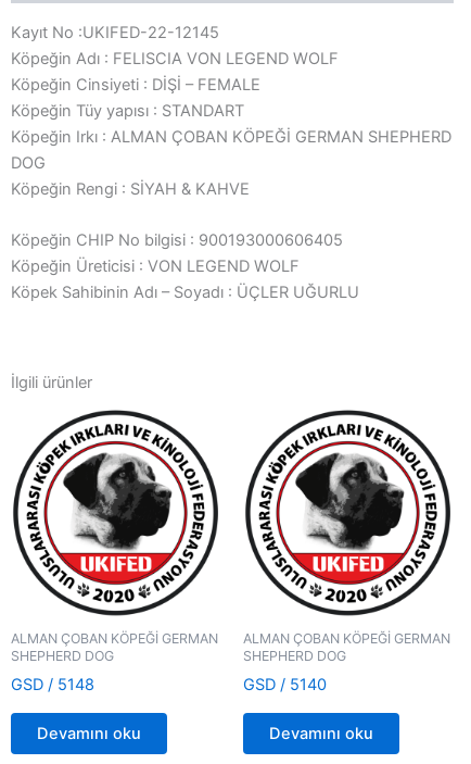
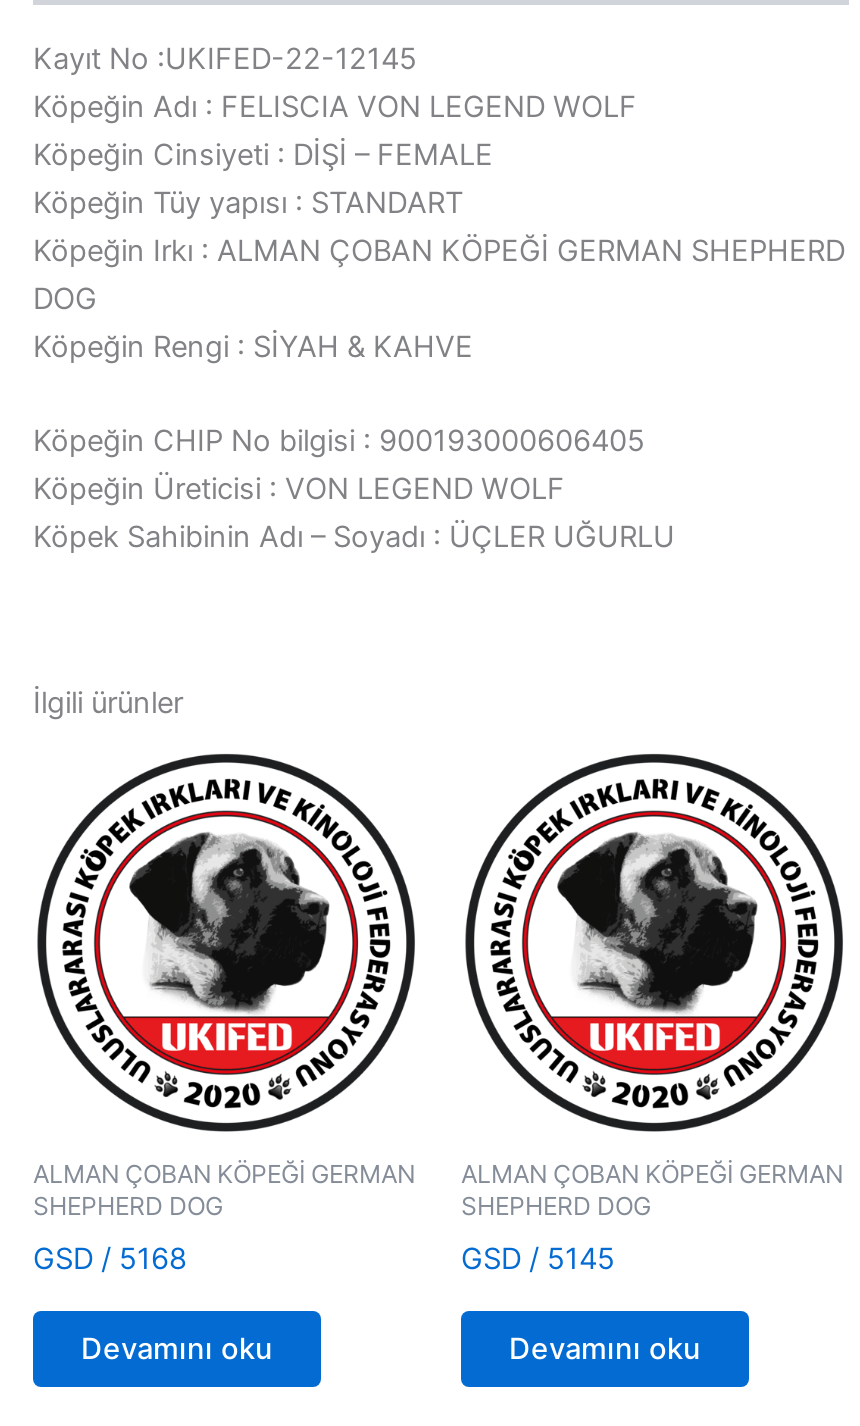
[11,675,94,694] GSD / 5148 -> [33,1241,187,1277] GSD / 5168
[243,675,327,694] GSD / 5140 -> [461,1241,615,1277] GSD / 5145

